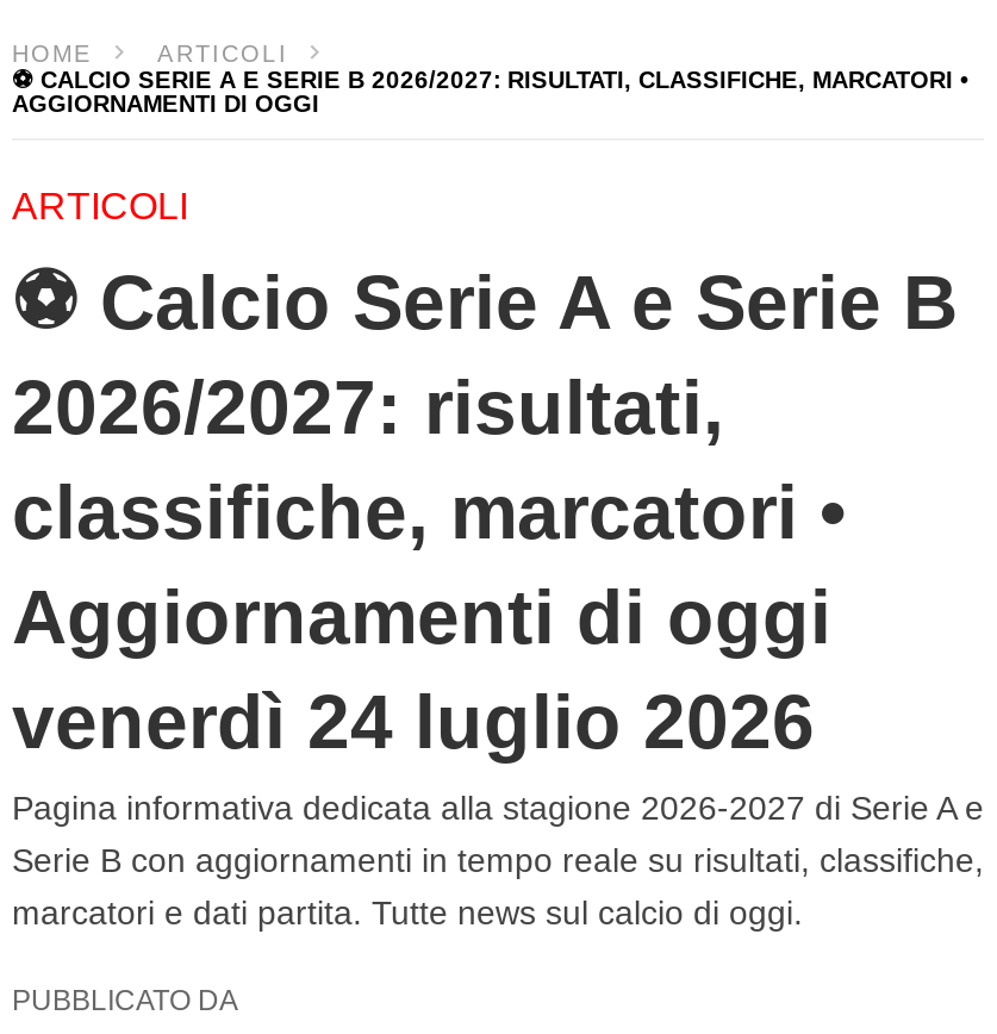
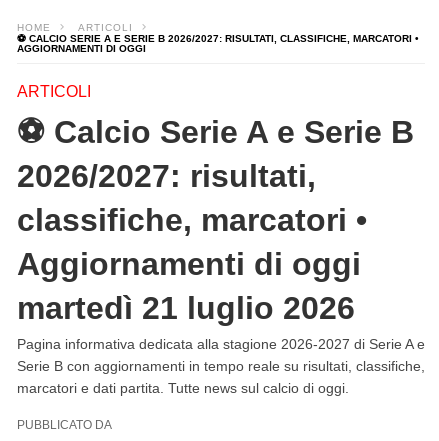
[12,679,815,765] venerdì 24 luglio 2026 -> [17,290,355,326] martedì 21 luglio 2026

